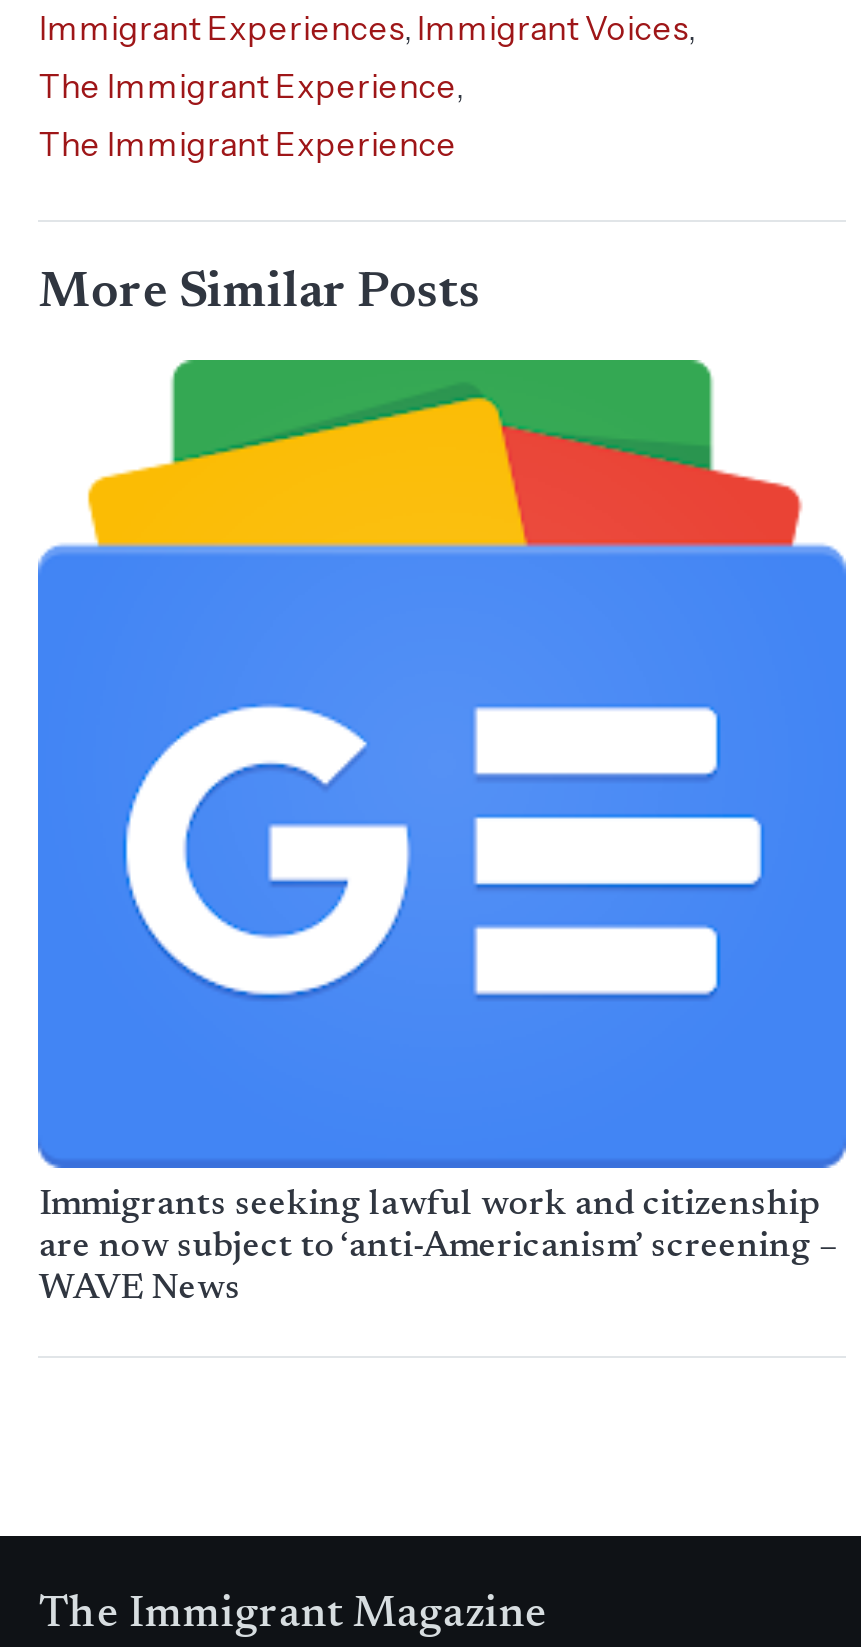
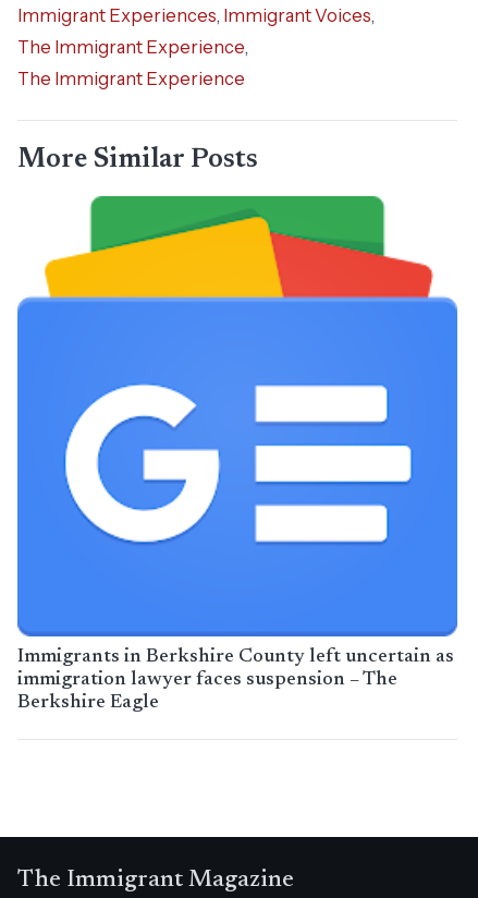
[39,1187,837,1307] Immigrants seeking lawful work and citizenship | are now subject to ‘anti-Americanism’ screening – | WAVE News -> [18,647,454,712] Immigrants in Berkshire County left uncertain as | immigration lawyer faces suspension – The | Berkshire Eagle

